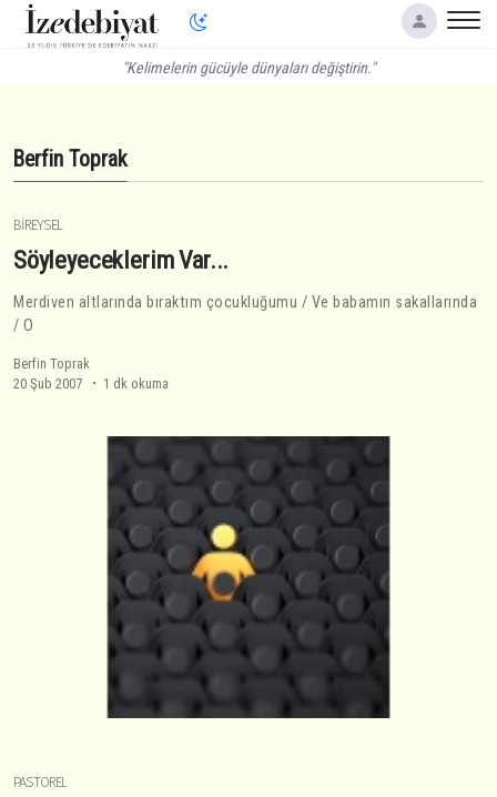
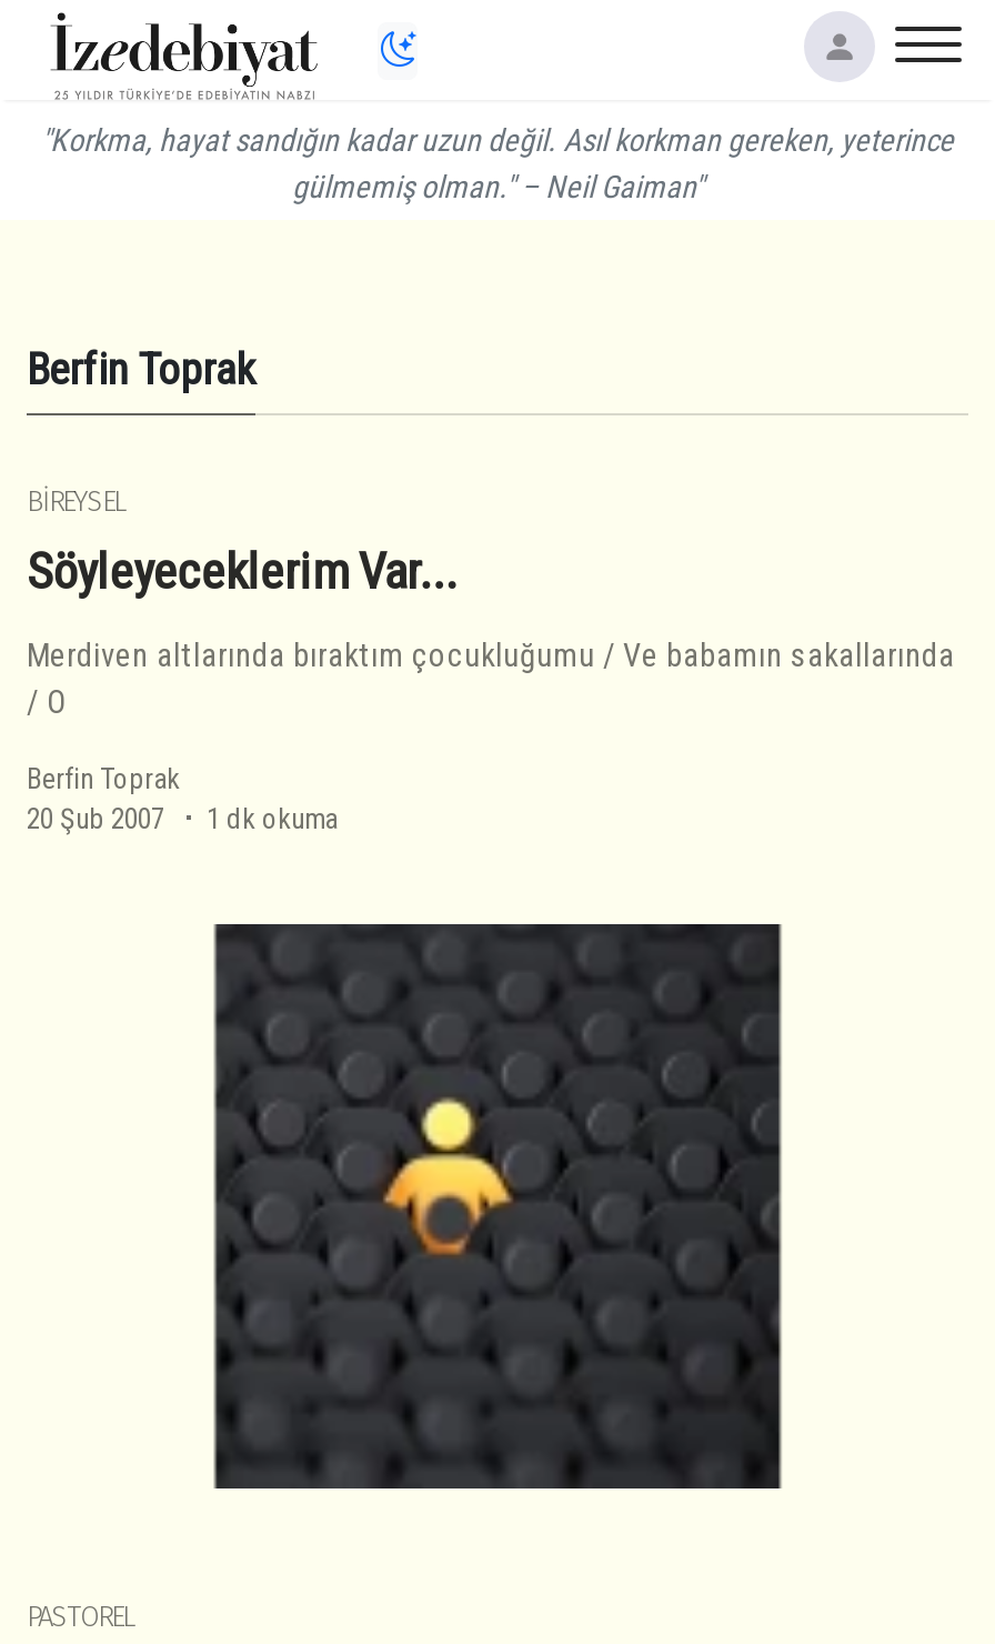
[122,59,375,77] "Kelimelerin gücüyle dünyaları değiştirin." -> [41,122,954,204] "Korkma, hayat sandığın kadar uzun değil. Asıl korkman gereken, yeterince | gülmemiş olman." – Neil Gaiman"

